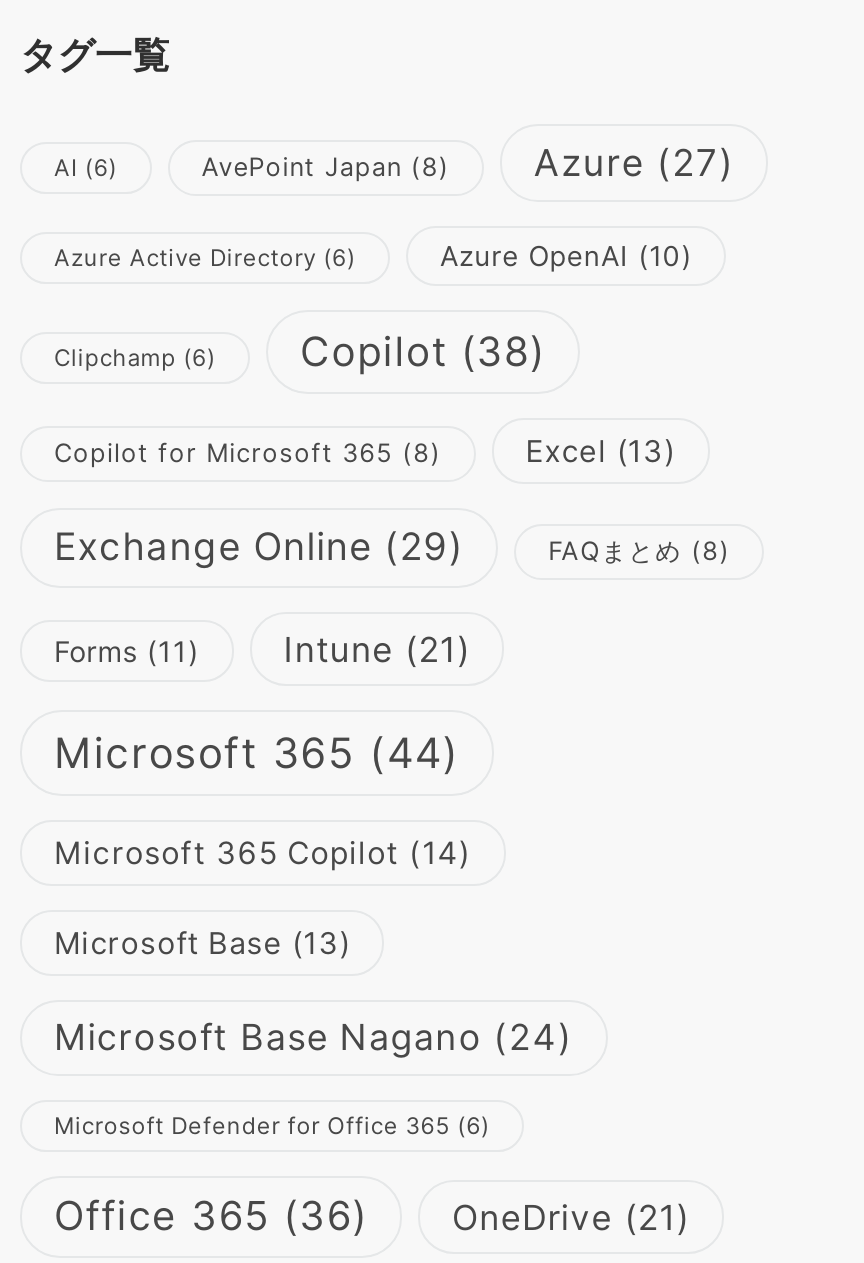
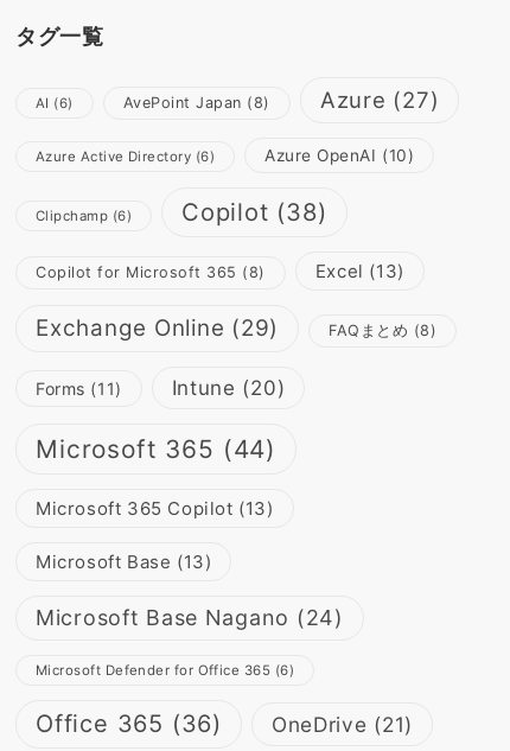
[283,627,471,669] Intune (21) -> [172,376,285,400] Intune (20)
[54,833,472,871] Microsoft 365 Copilot (14) -> [36,497,274,520] Microsoft 365 Copilot (13)

